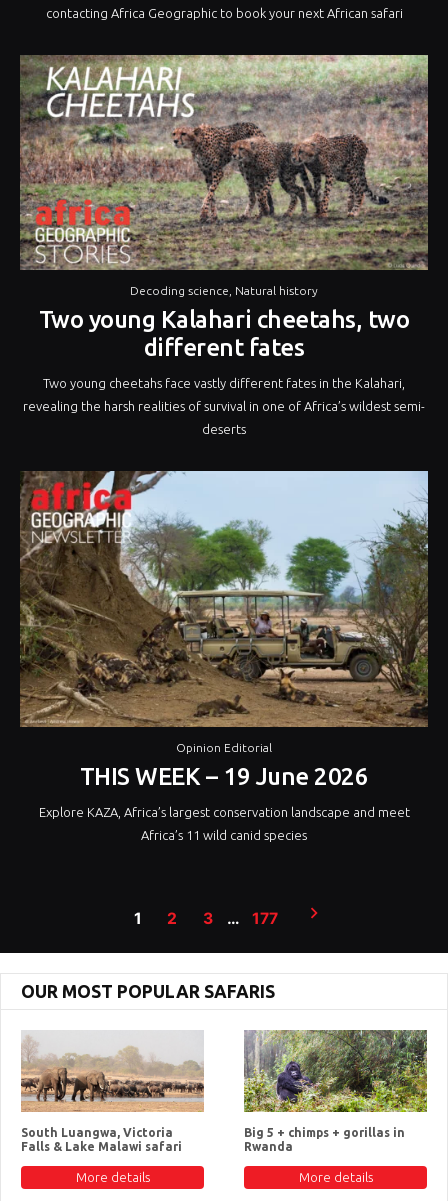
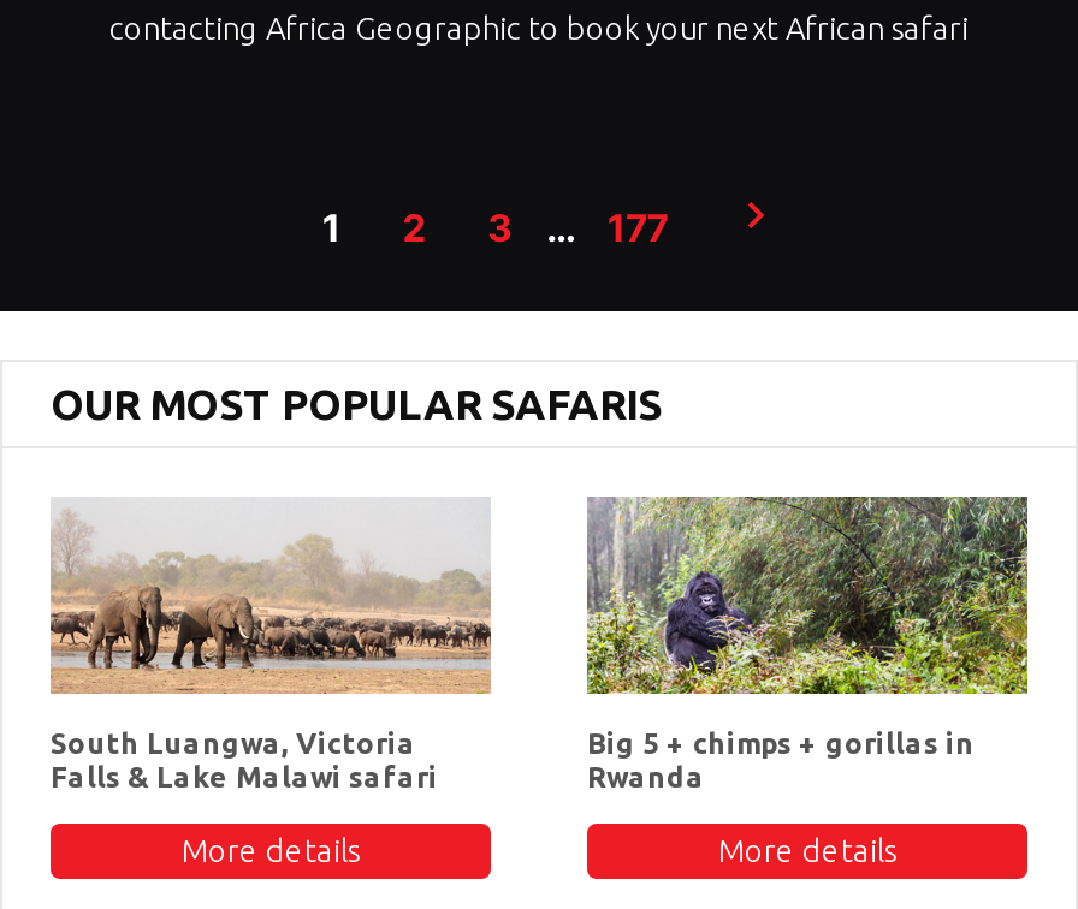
[19,54,429,436] [image] | Decoding science, Natural history | Two young Kalahari cheetahs, two | different fates | Two young cheetahs face vastly different fates in the Kalahari, | revealing the harsh realities of survival in one of Africa’s wildest semi- | deserts -> none
[19,470,429,842] [image] | Opinion Editorial | THIS WEEK – 19 June 2026 | Explore KAZA, Africa’s largest conservation landscape and meet | Africa’s 11 wild canid species -> none

